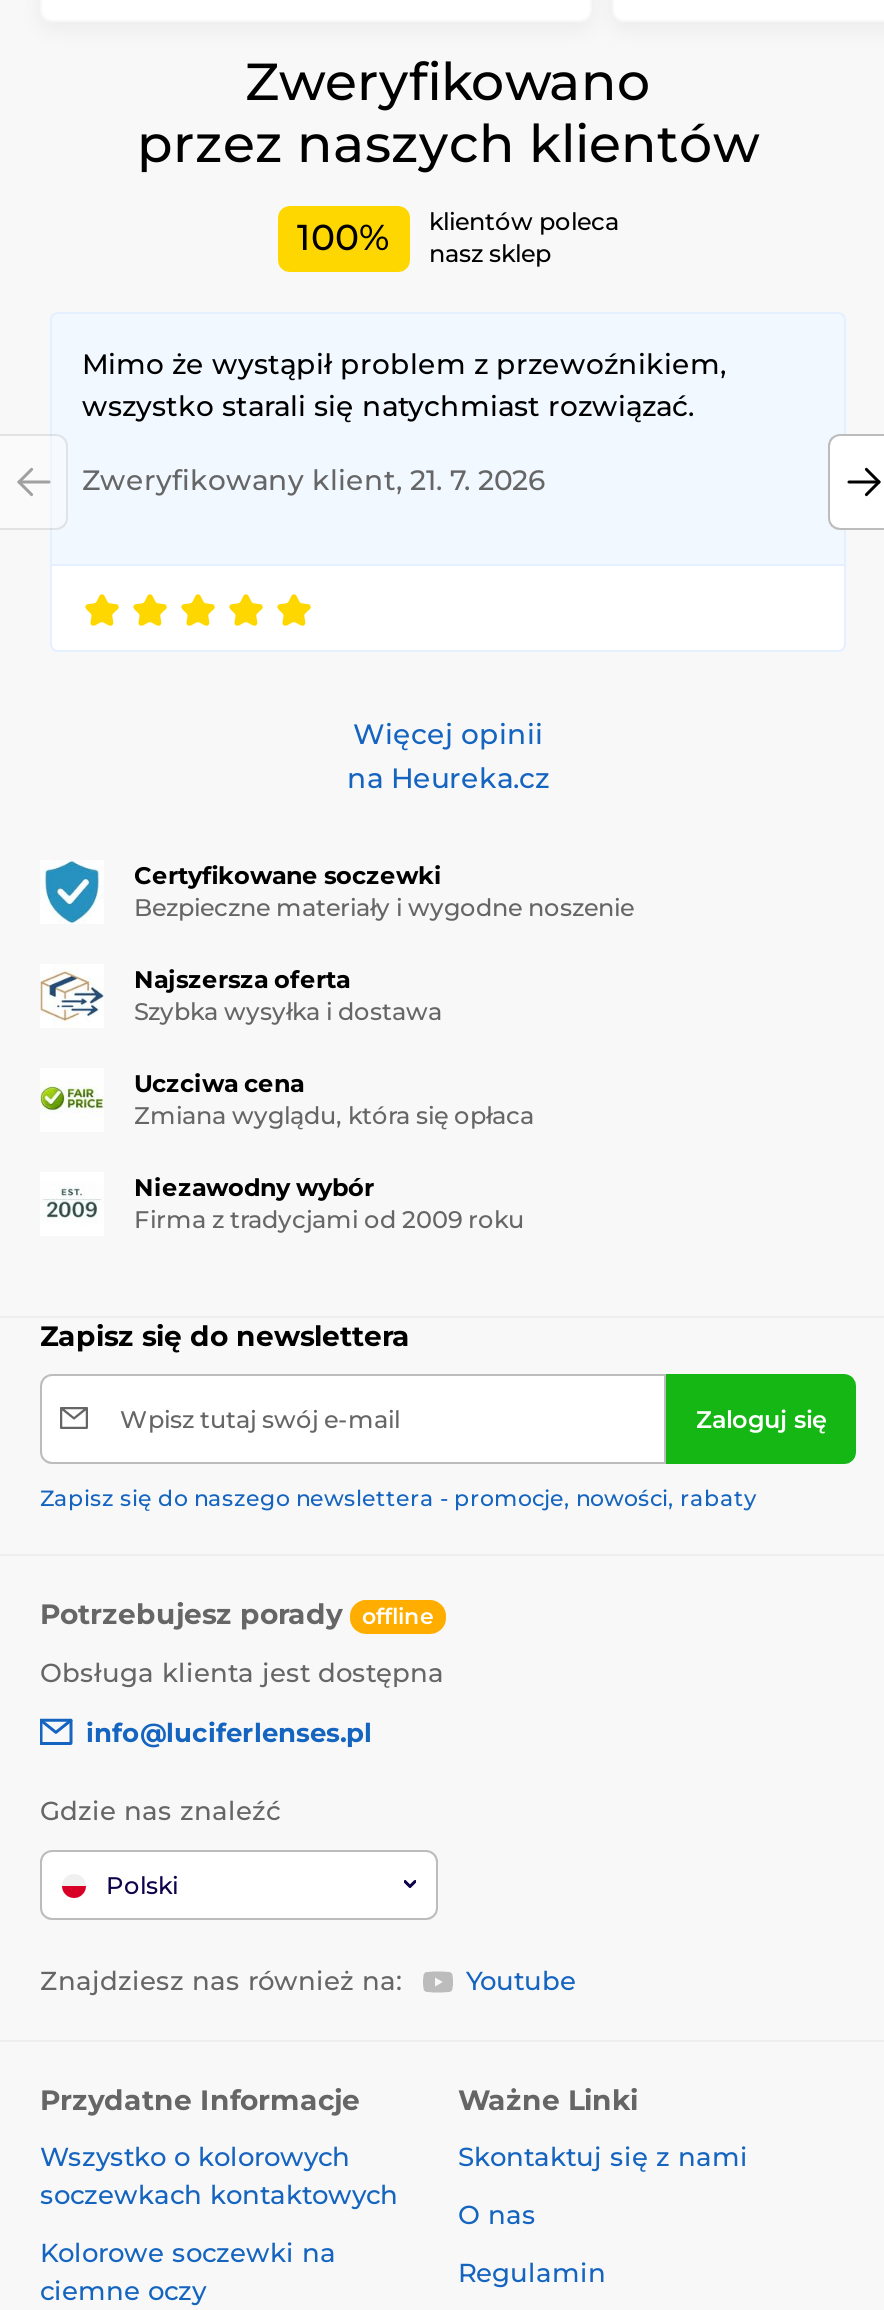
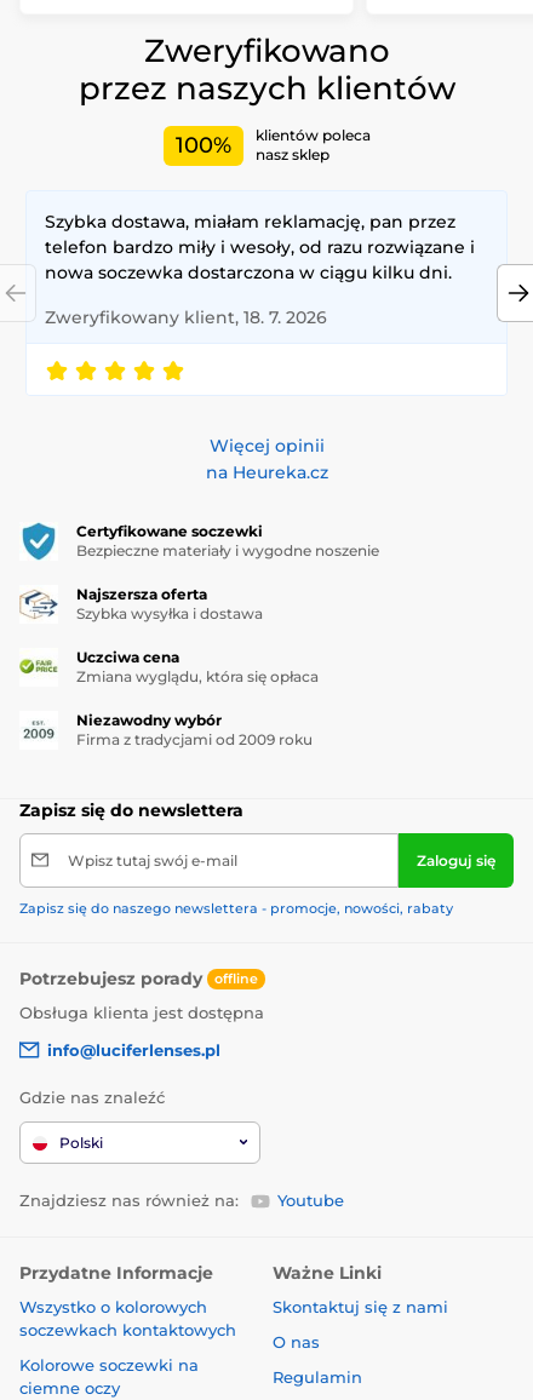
[82,346,726,424] Mimo że wystąpił problem z przewoźnikiem, | wszystko starali się natychmiast rozwiązać. -> [45,210,475,283] Szybka dostawa, miałam reklamację, pan przez | telefon bardzo miły i wesoły, od razu rozwiązane i | nowa soczewka dostarczona w ciągu kilku dni.
[82,462,546,498] Zweryfikowany klient, 21. 7. 2026 -> [45,306,327,328] Zweryfikowany klient, 18. 7. 2026

